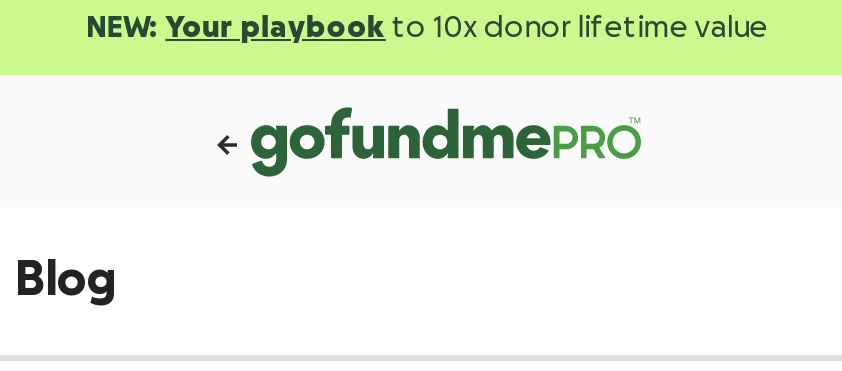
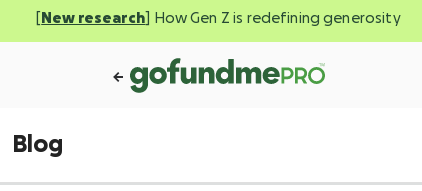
[86,13,768,43] NEW: Your playbook to 10x donor lifetime value -> [35,11,401,26] [New research] How Gen Z is redefining generosity

